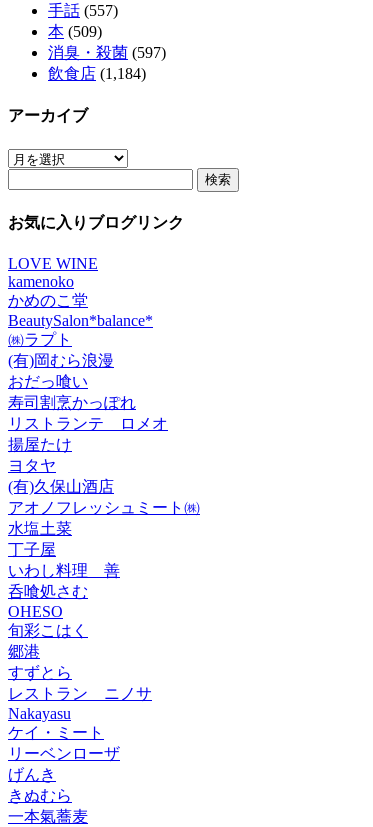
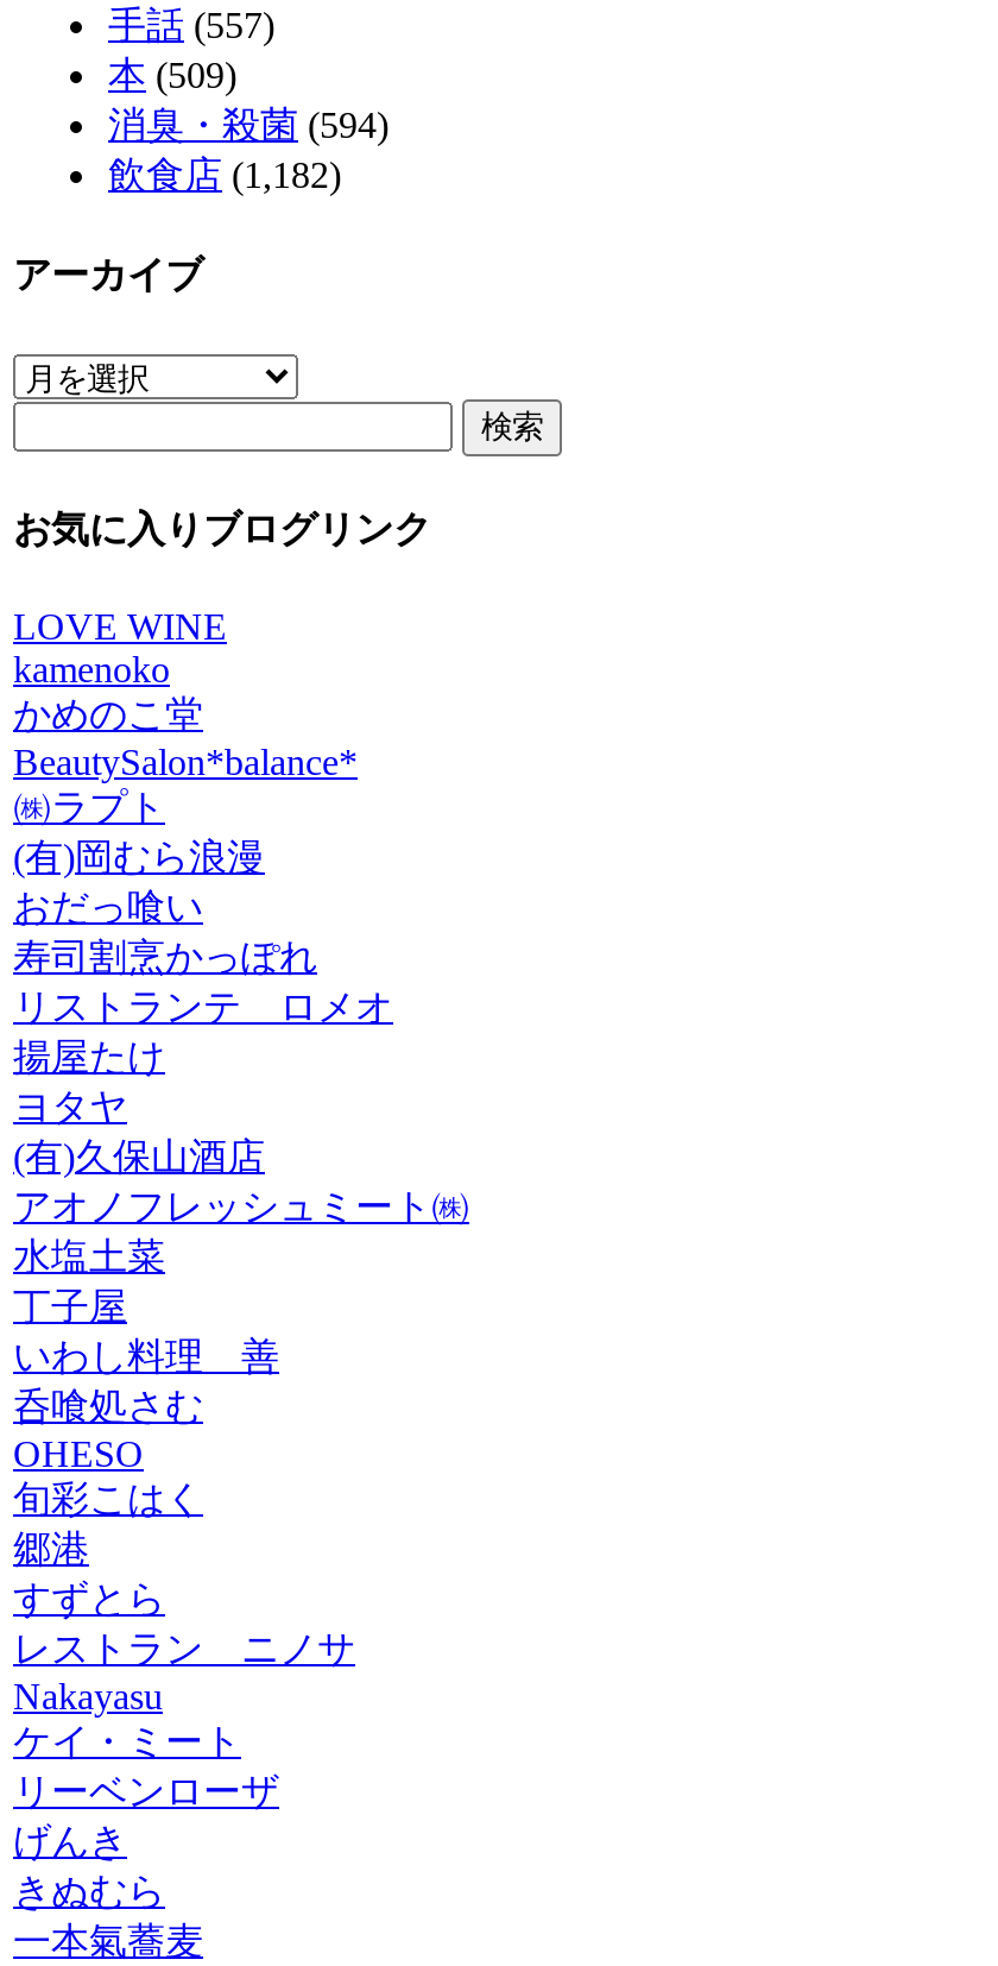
[48,44,166,61] 消臭・殺菌(597) -> [108,105,389,145] 消臭・殺菌(594)
[48,65,146,82] 飲食店(1,184) -> [108,155,341,195] 飲食店(1,182)

